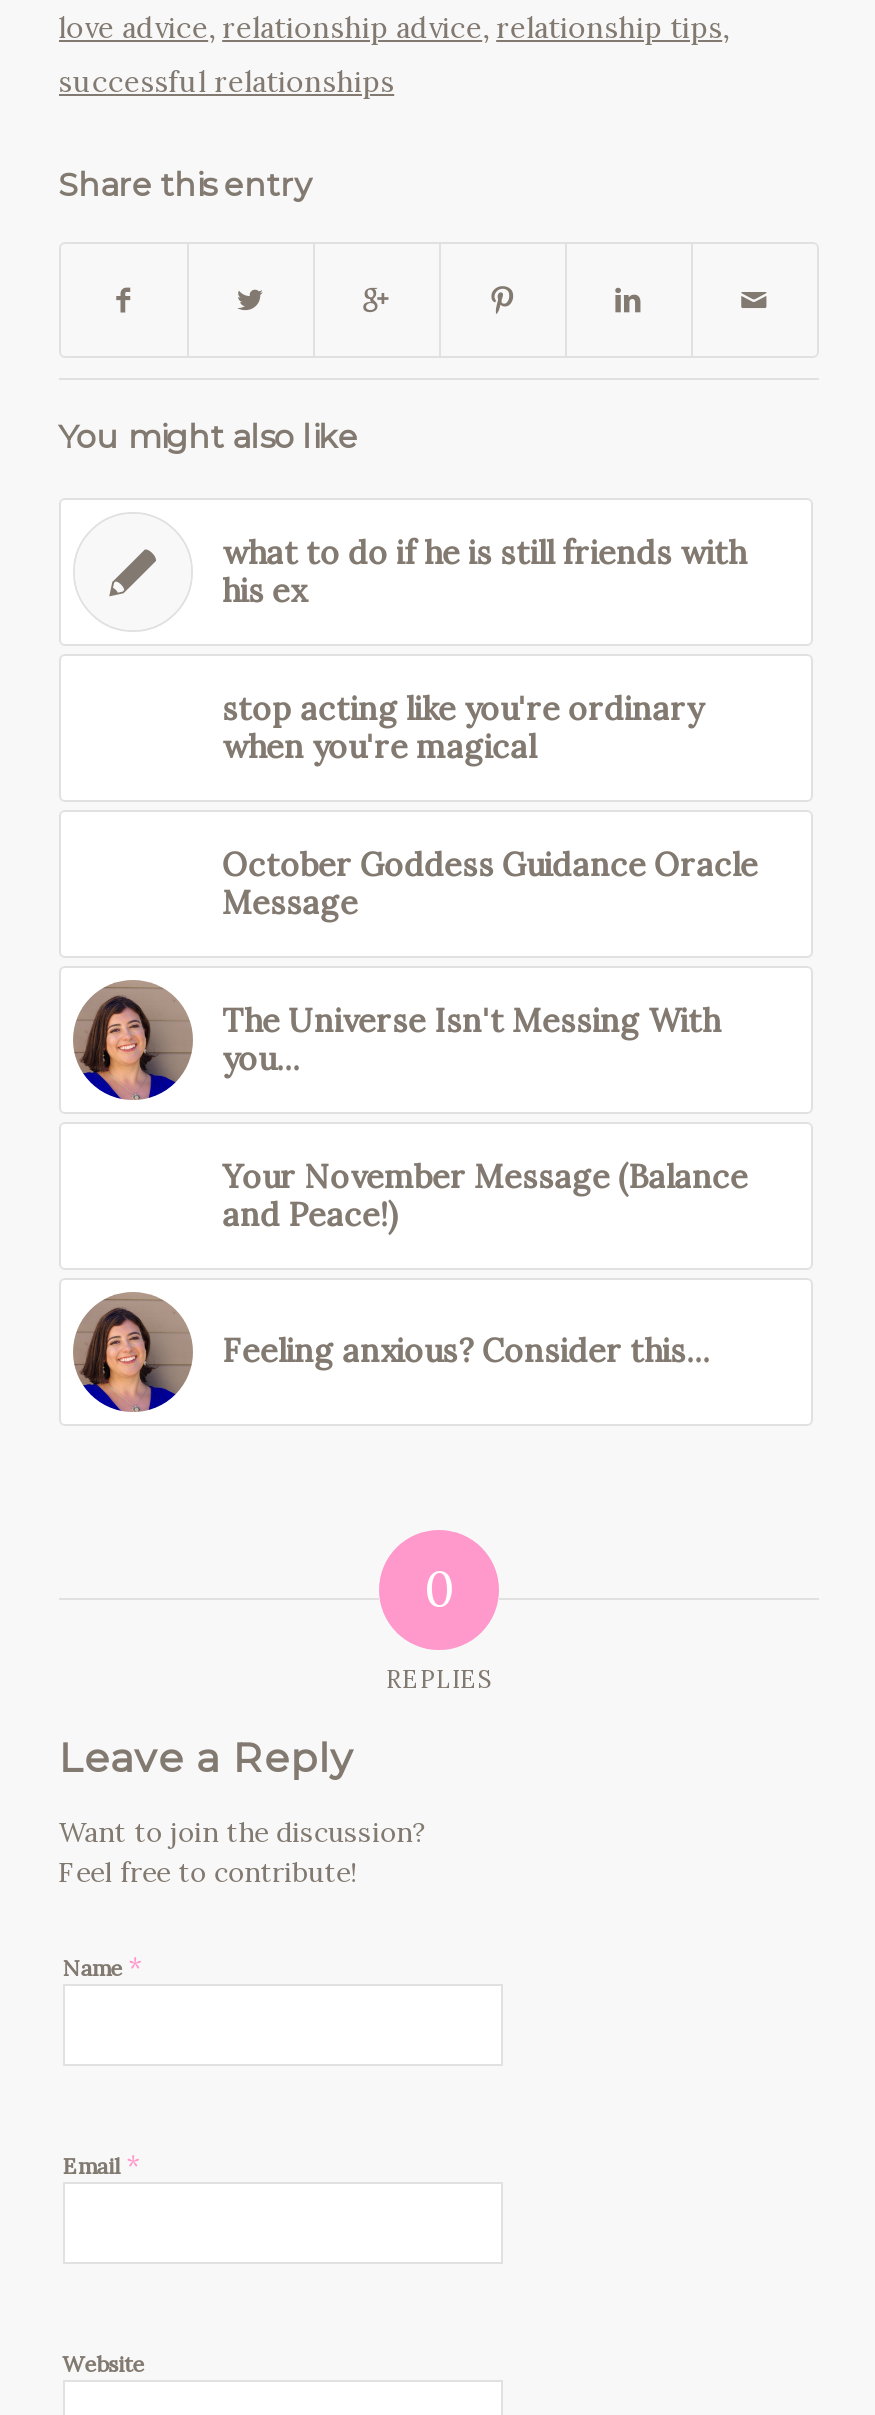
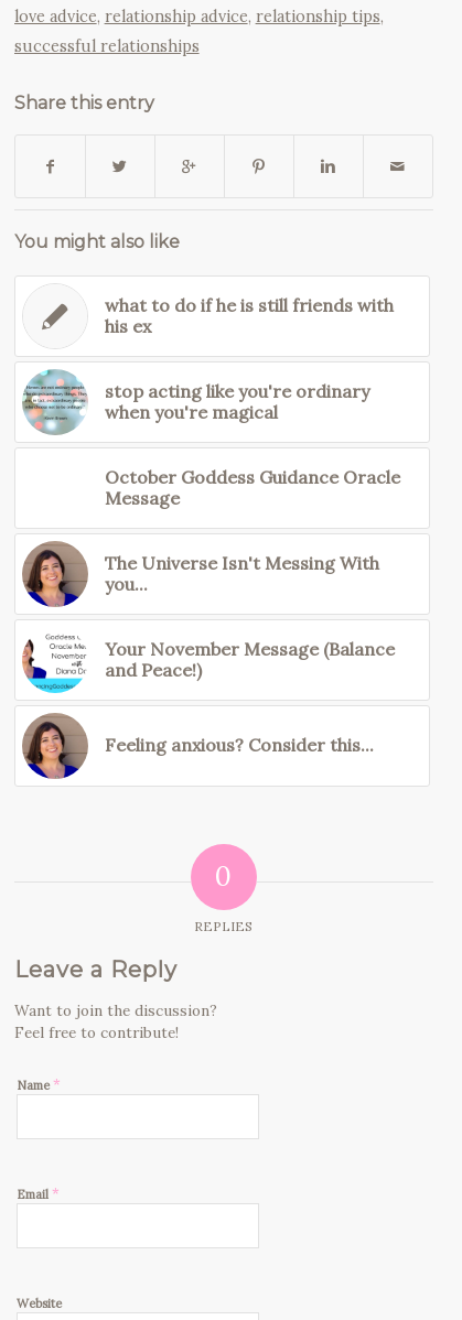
none -> [21,368,89,436] [image]
none -> [21,634,87,694] [image]

